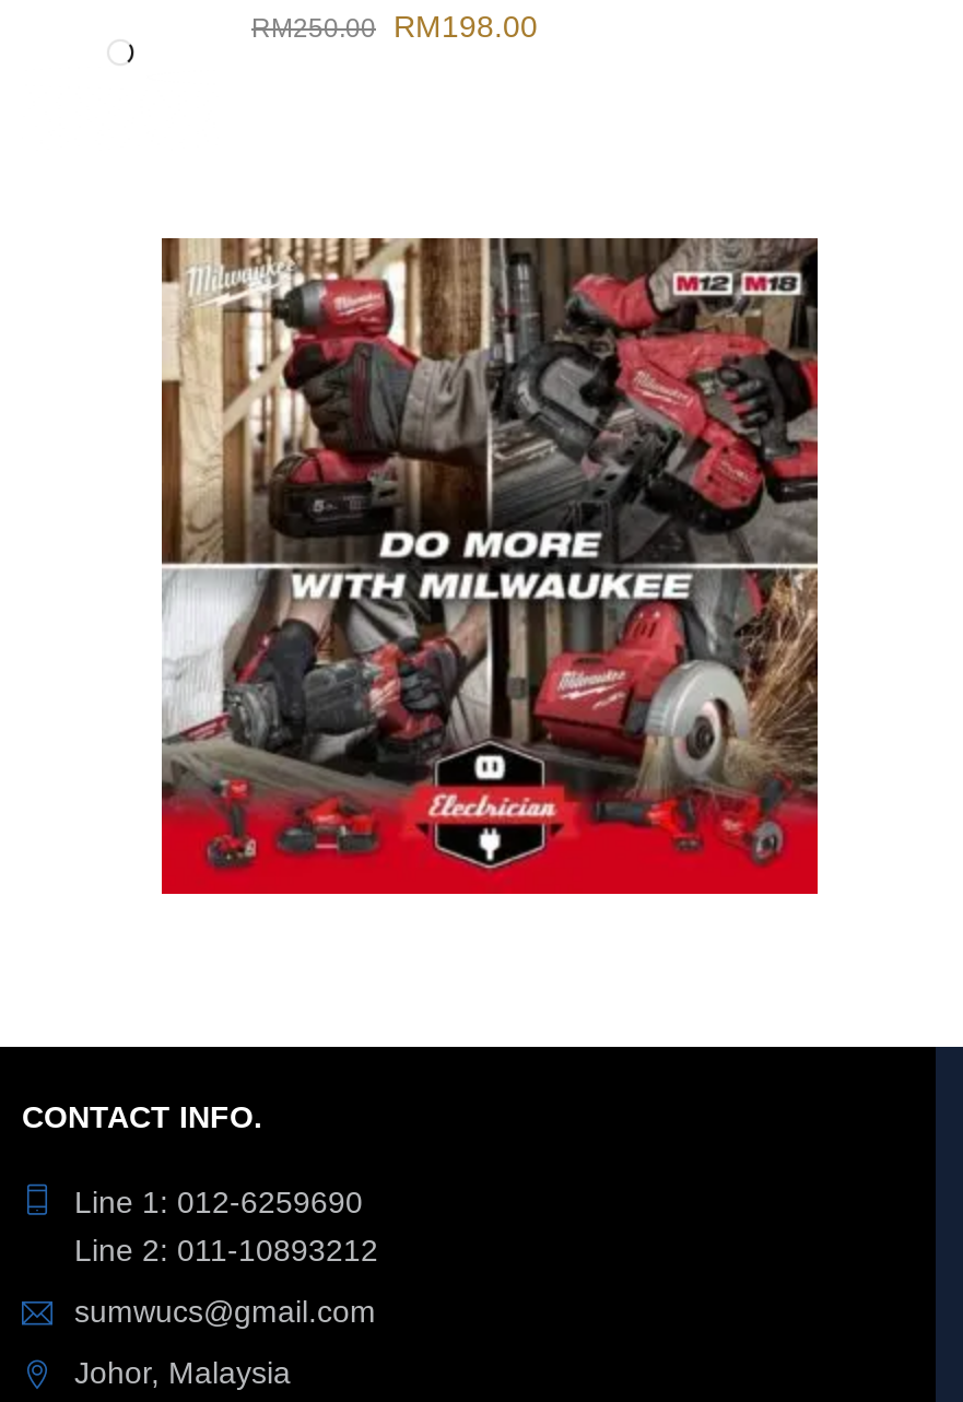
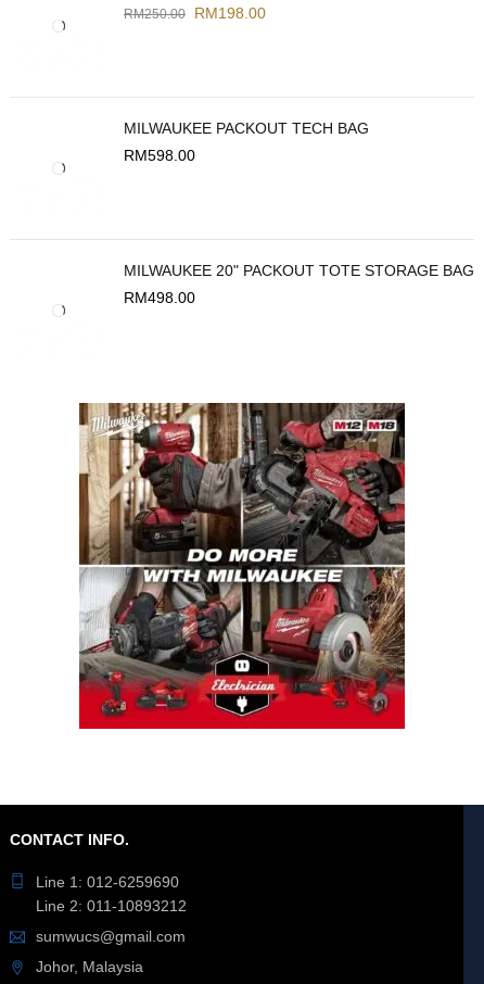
none -> [124,120,369,165] MILWAUKEE PACKOUT TECH BAG | RM598.00
none -> [124,262,474,307] MILWAUKEE 20" PACKOUT TOTE STORAGE BAG | RM498.00

